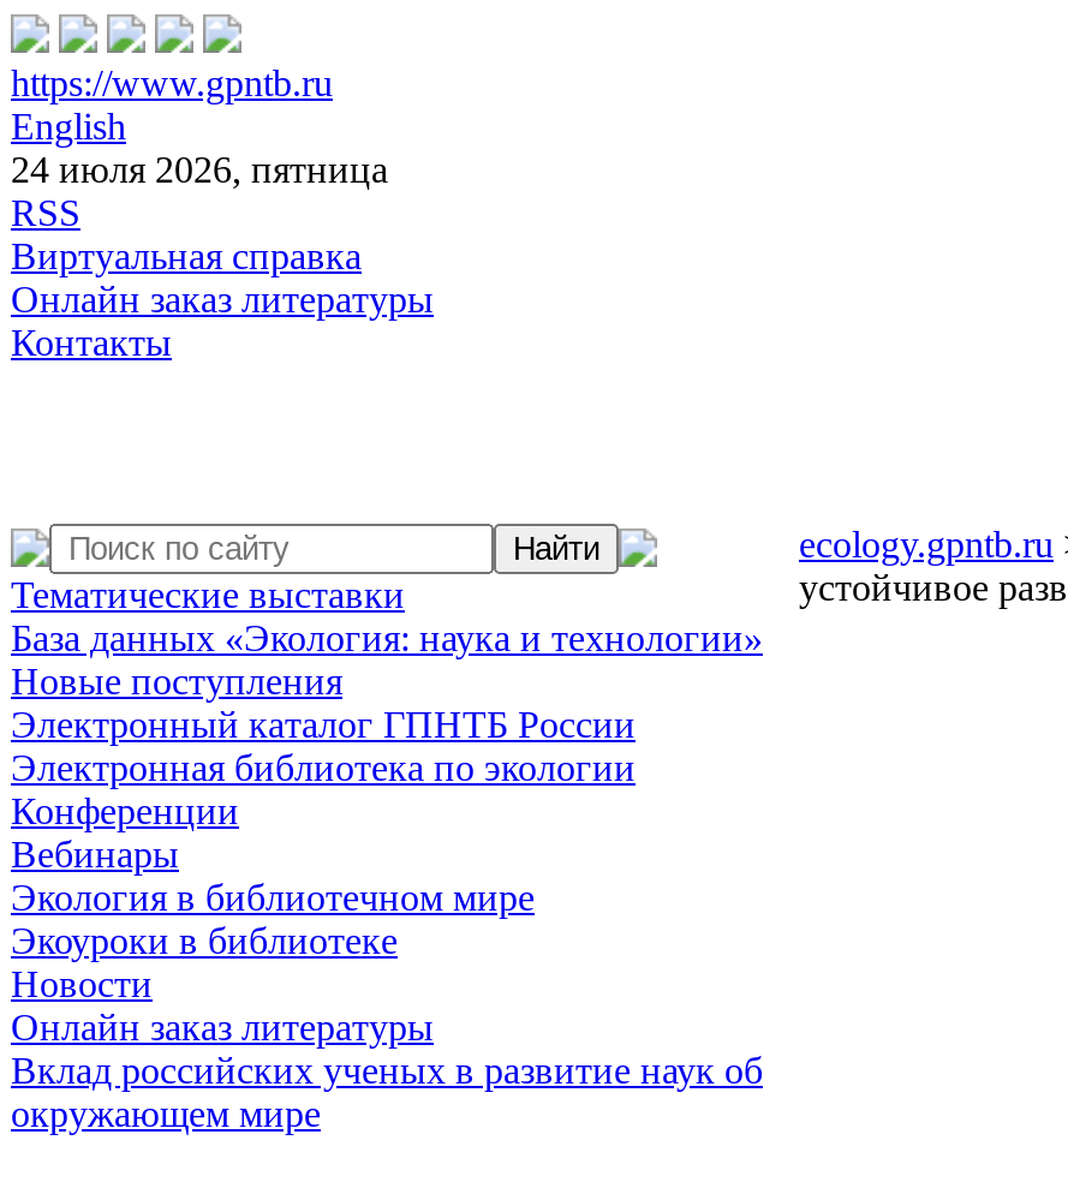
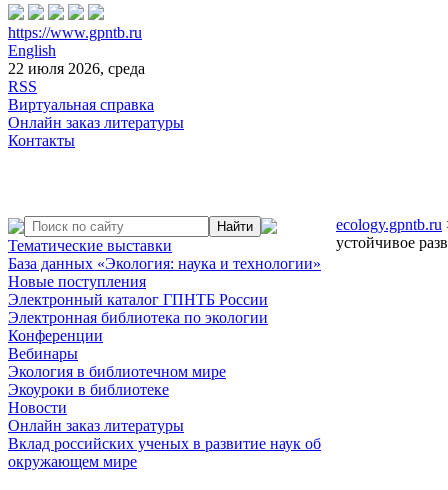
[11,149,388,190] 24 июля 2026, пятница -> [8,60,145,77] 22 июля 2026, среда

